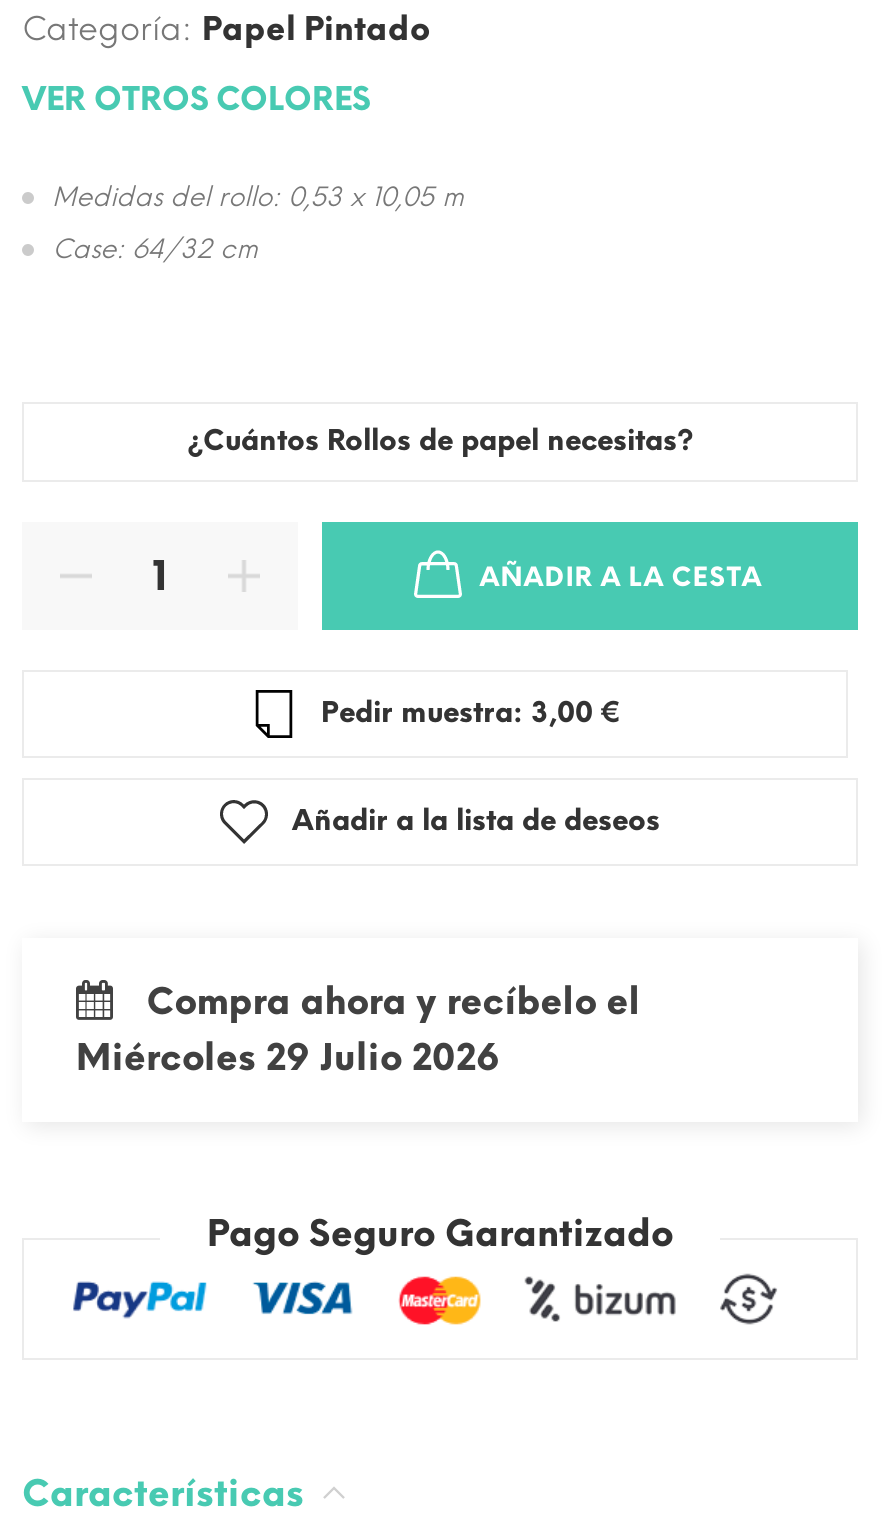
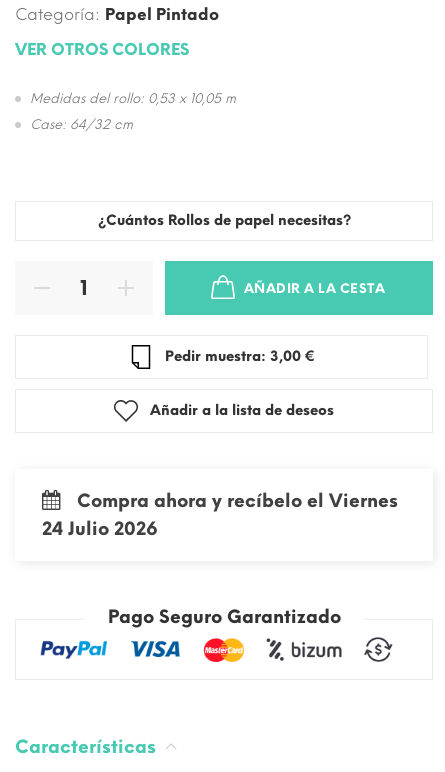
[76,980,640,1080] Compra ahora y recíbelo el | Miércoles 29 Julio 2026 -> [42,490,398,540] Compra ahora y recíbelo el Viernes | 24 Julio 2026

